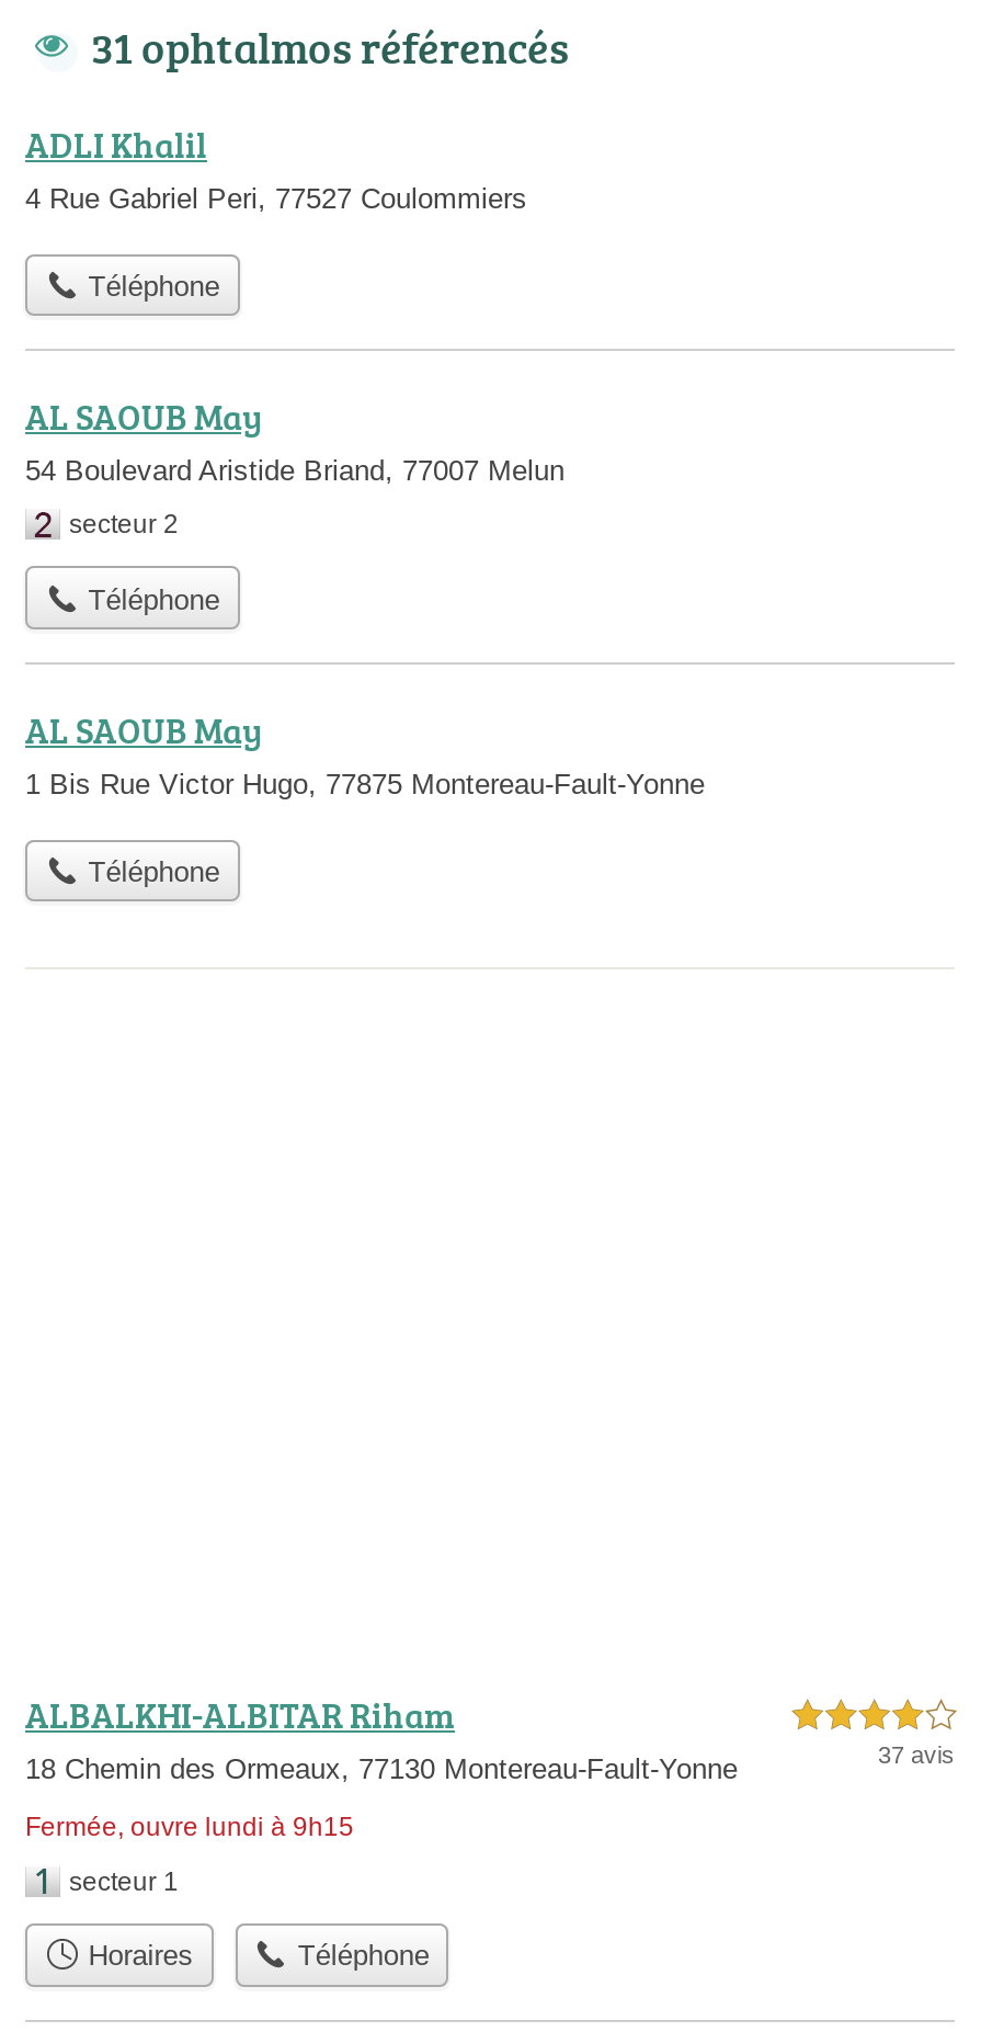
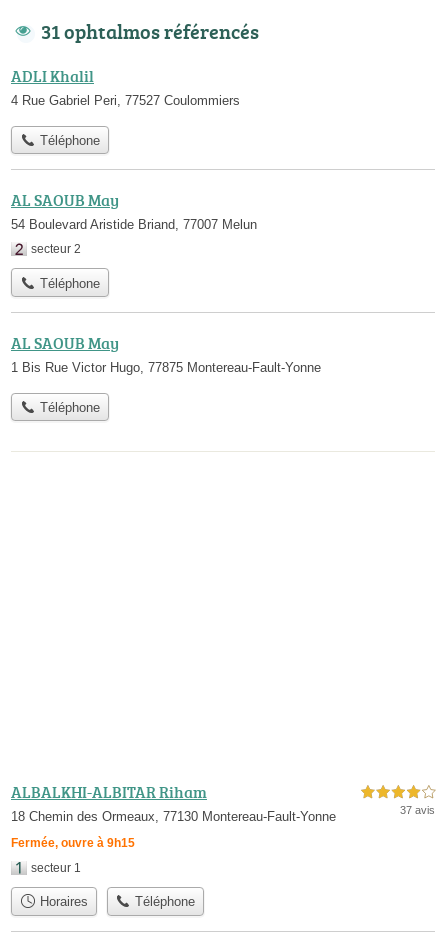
[25,1812,354,1843] Fermée, ouvre lundi à 9h15 -> [11,836,135,850] Fermée, ouvre à 9h15

